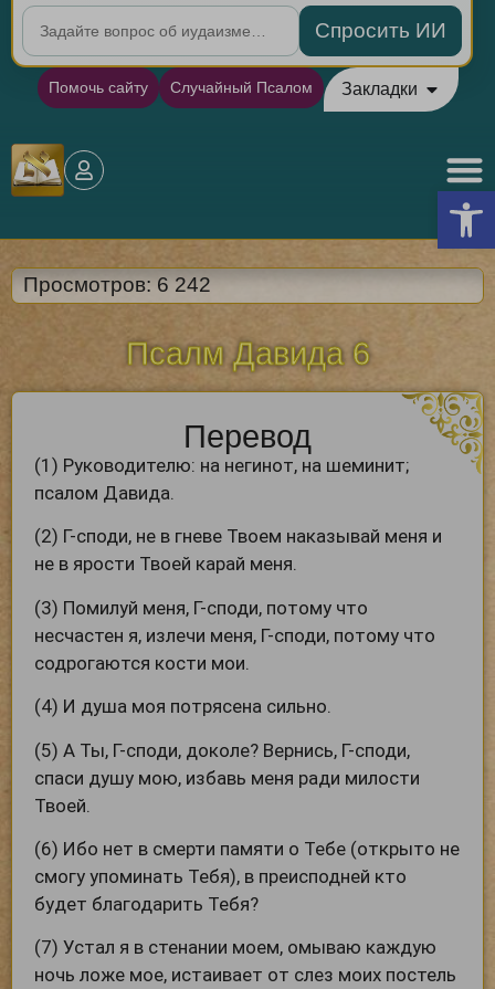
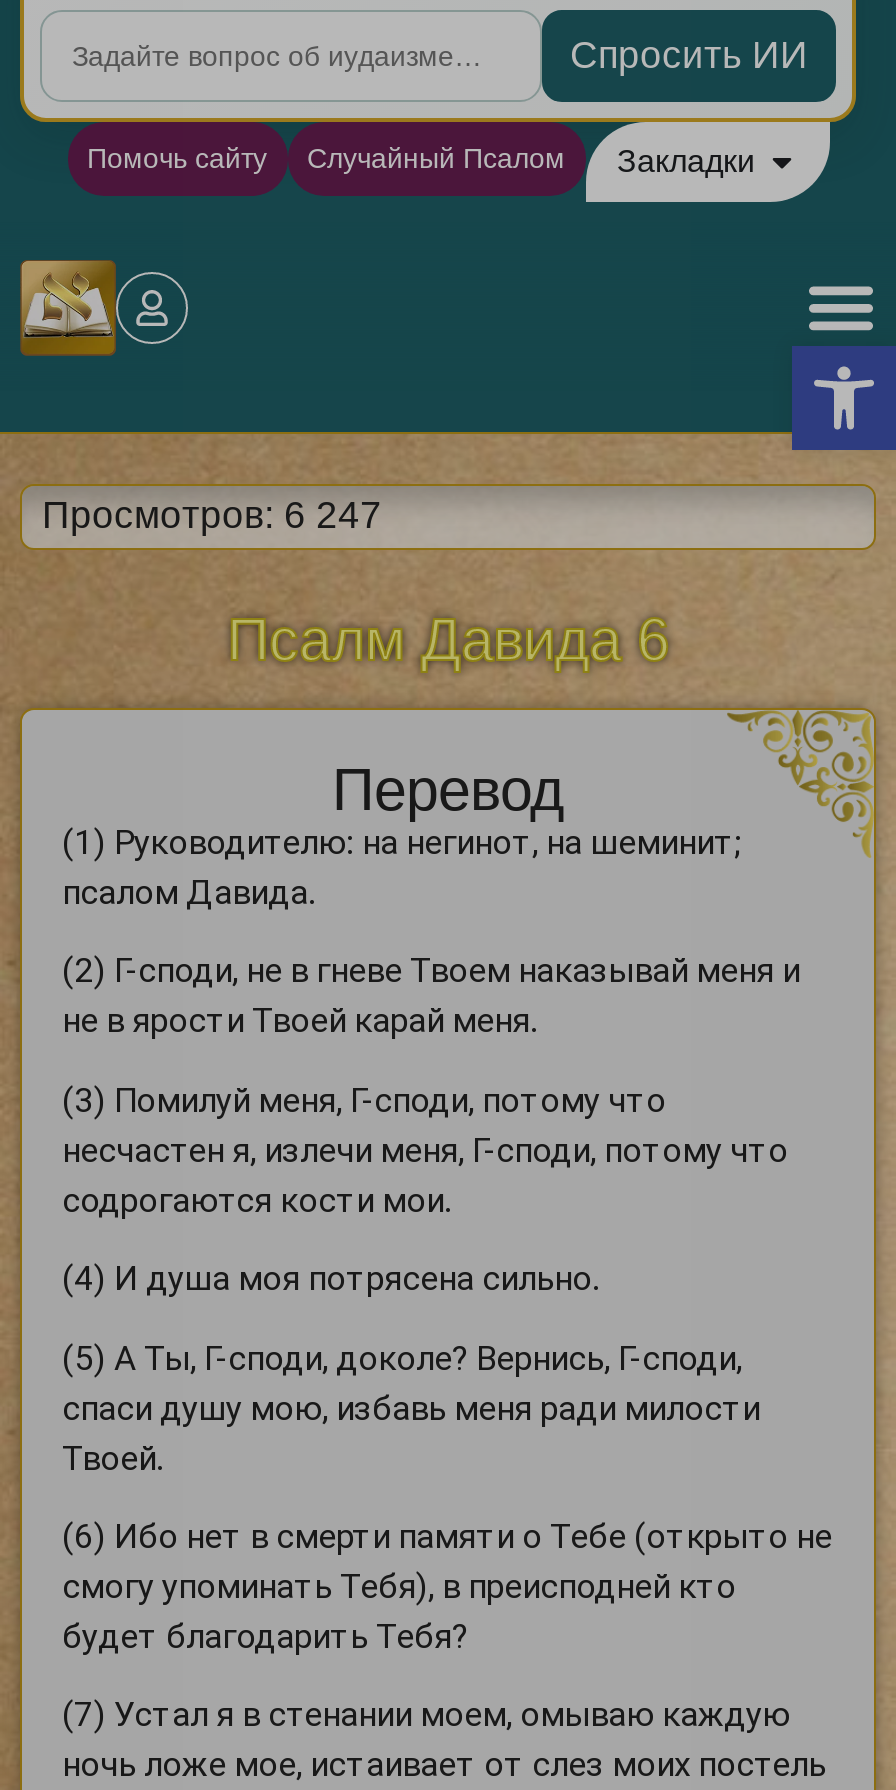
[23,273,211,296] Просмотров: 6 242 -> [42,494,382,536] Просмотров: 6 247

